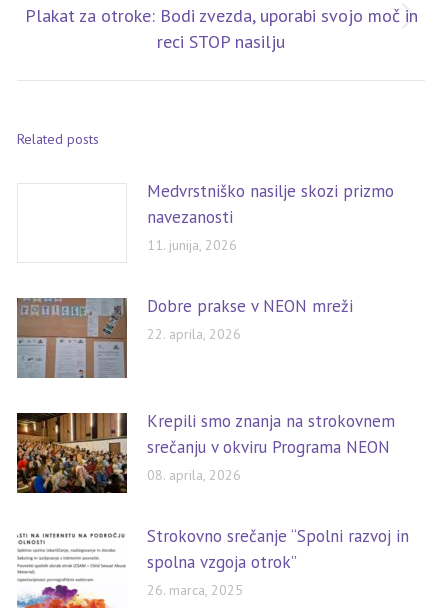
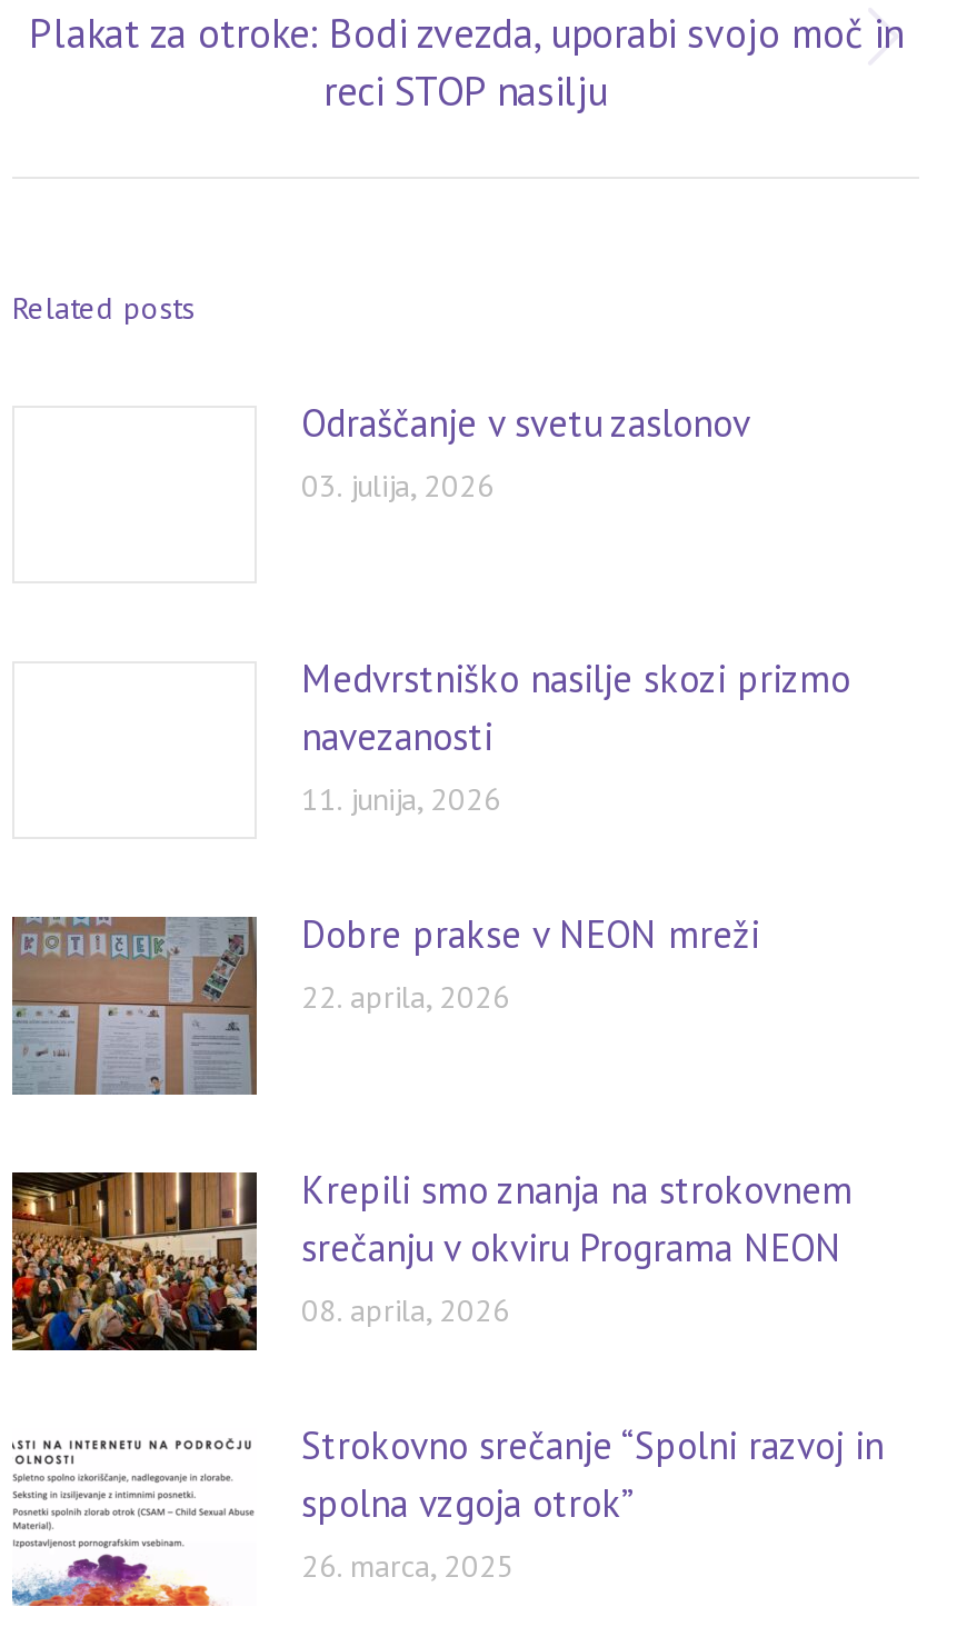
none -> [301,399,750,506] Odraščanje v svetu zaslonov | 03. julija, 2026

